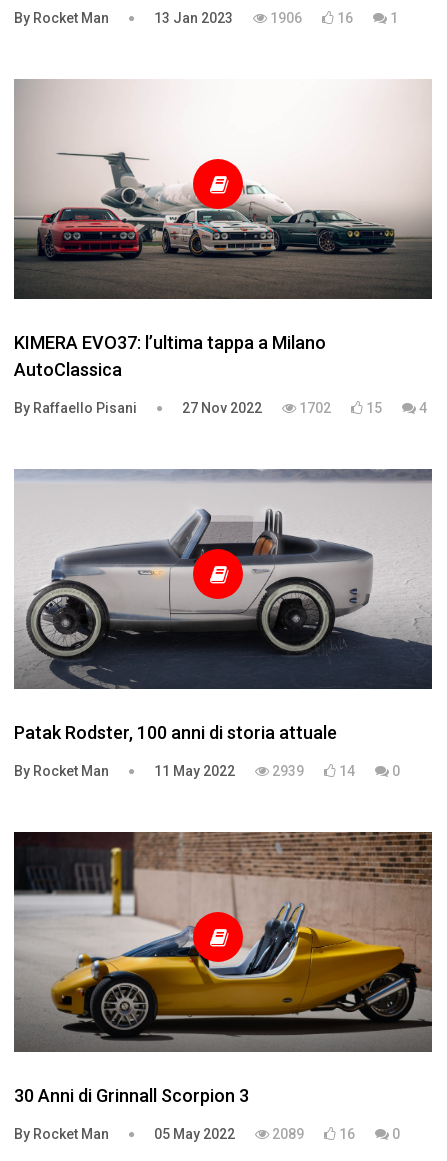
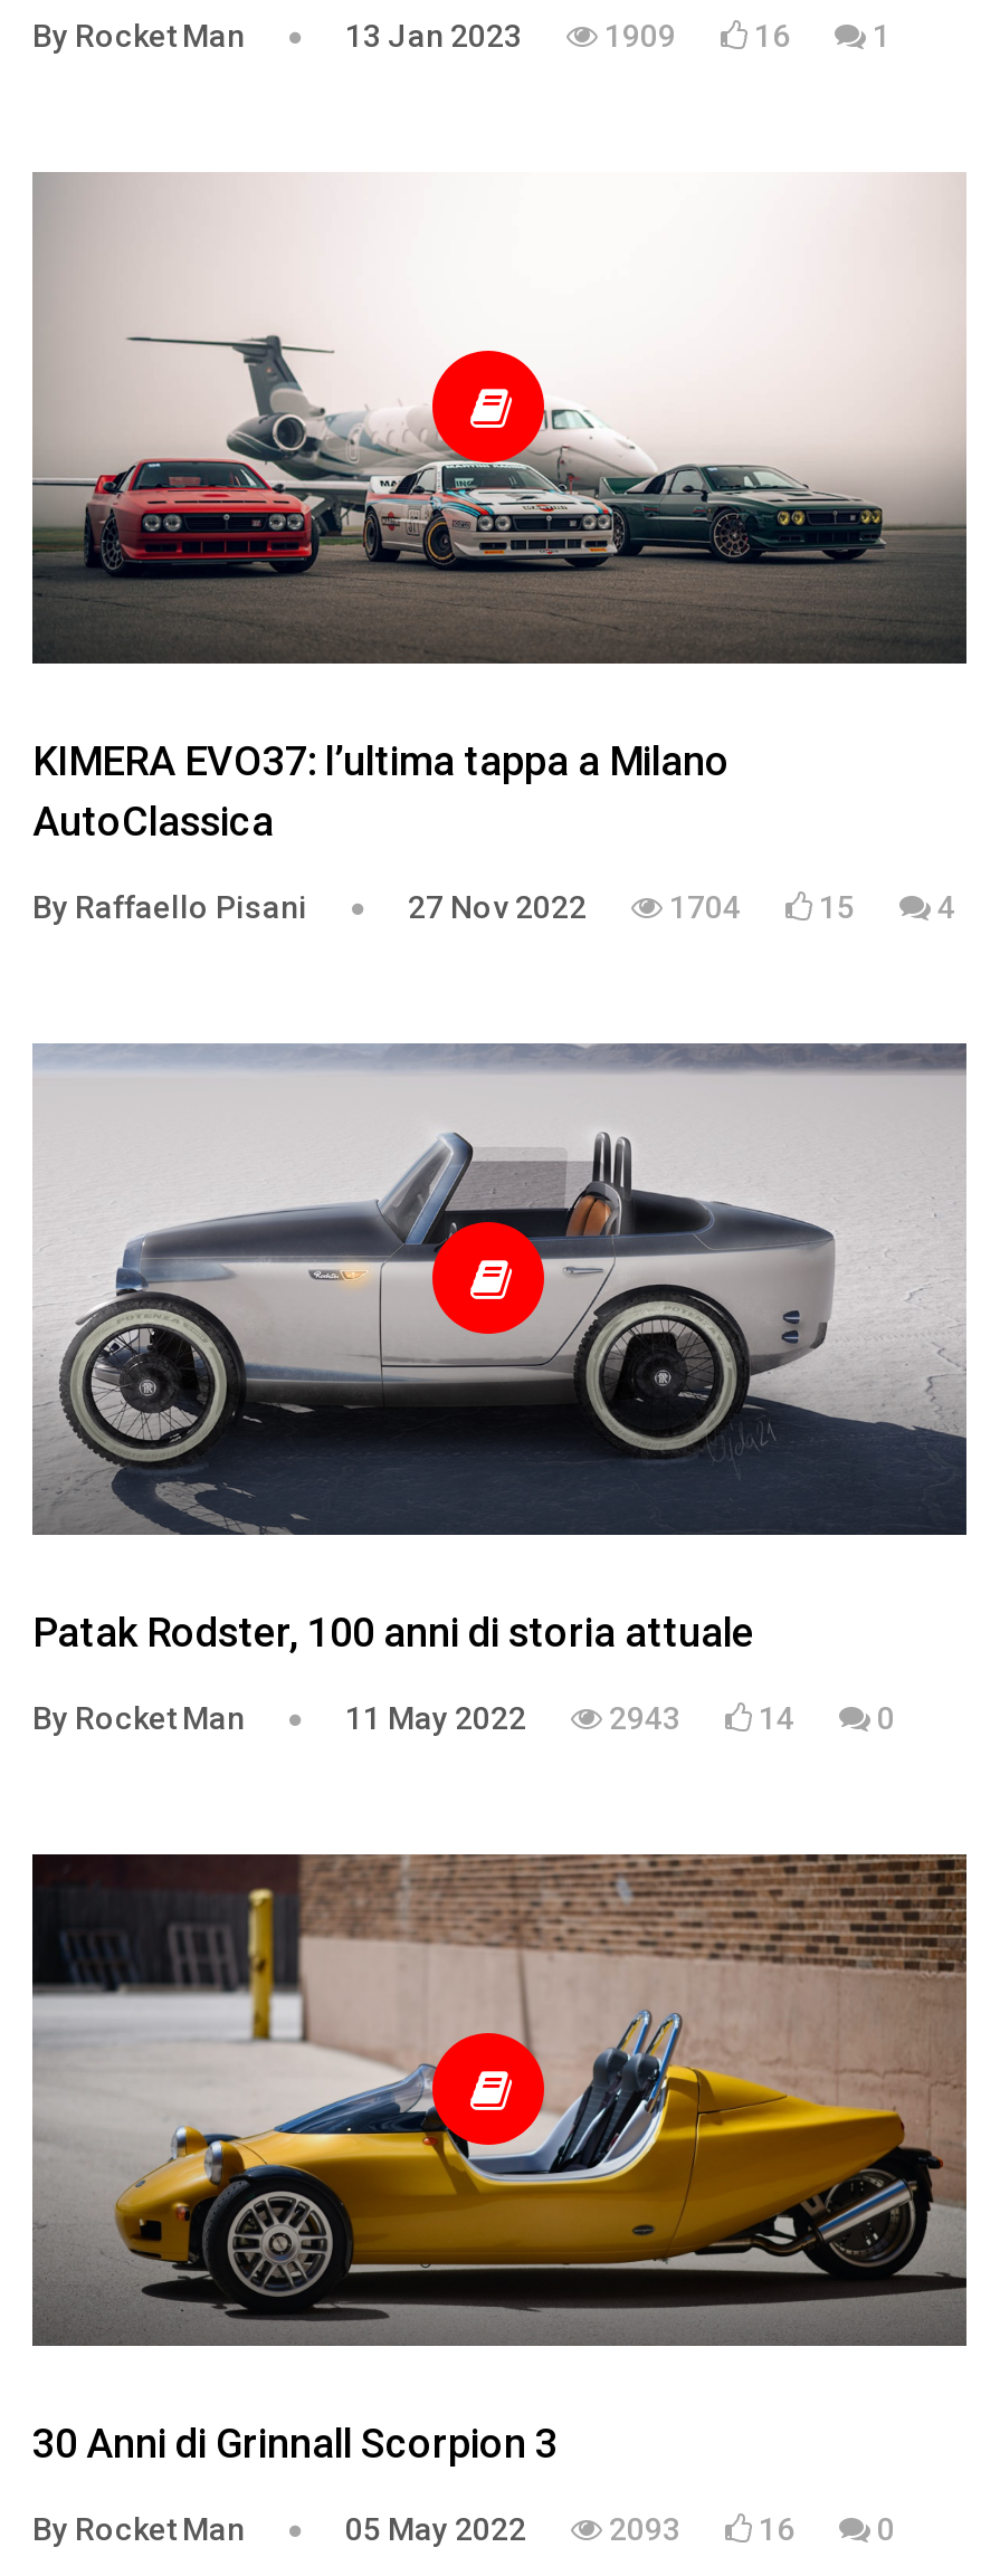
[267,10,353,26] 1906 16 -> [598,18,790,54] 1909 16
[296,400,382,416] 1702 15 -> [663,890,855,925] 1704 15
[269,763,355,779] 2939 14 -> [602,1701,794,1736] 2943 14
[269,1126,355,1142] 2089 16 -> [602,2512,794,2547] 2093 16

